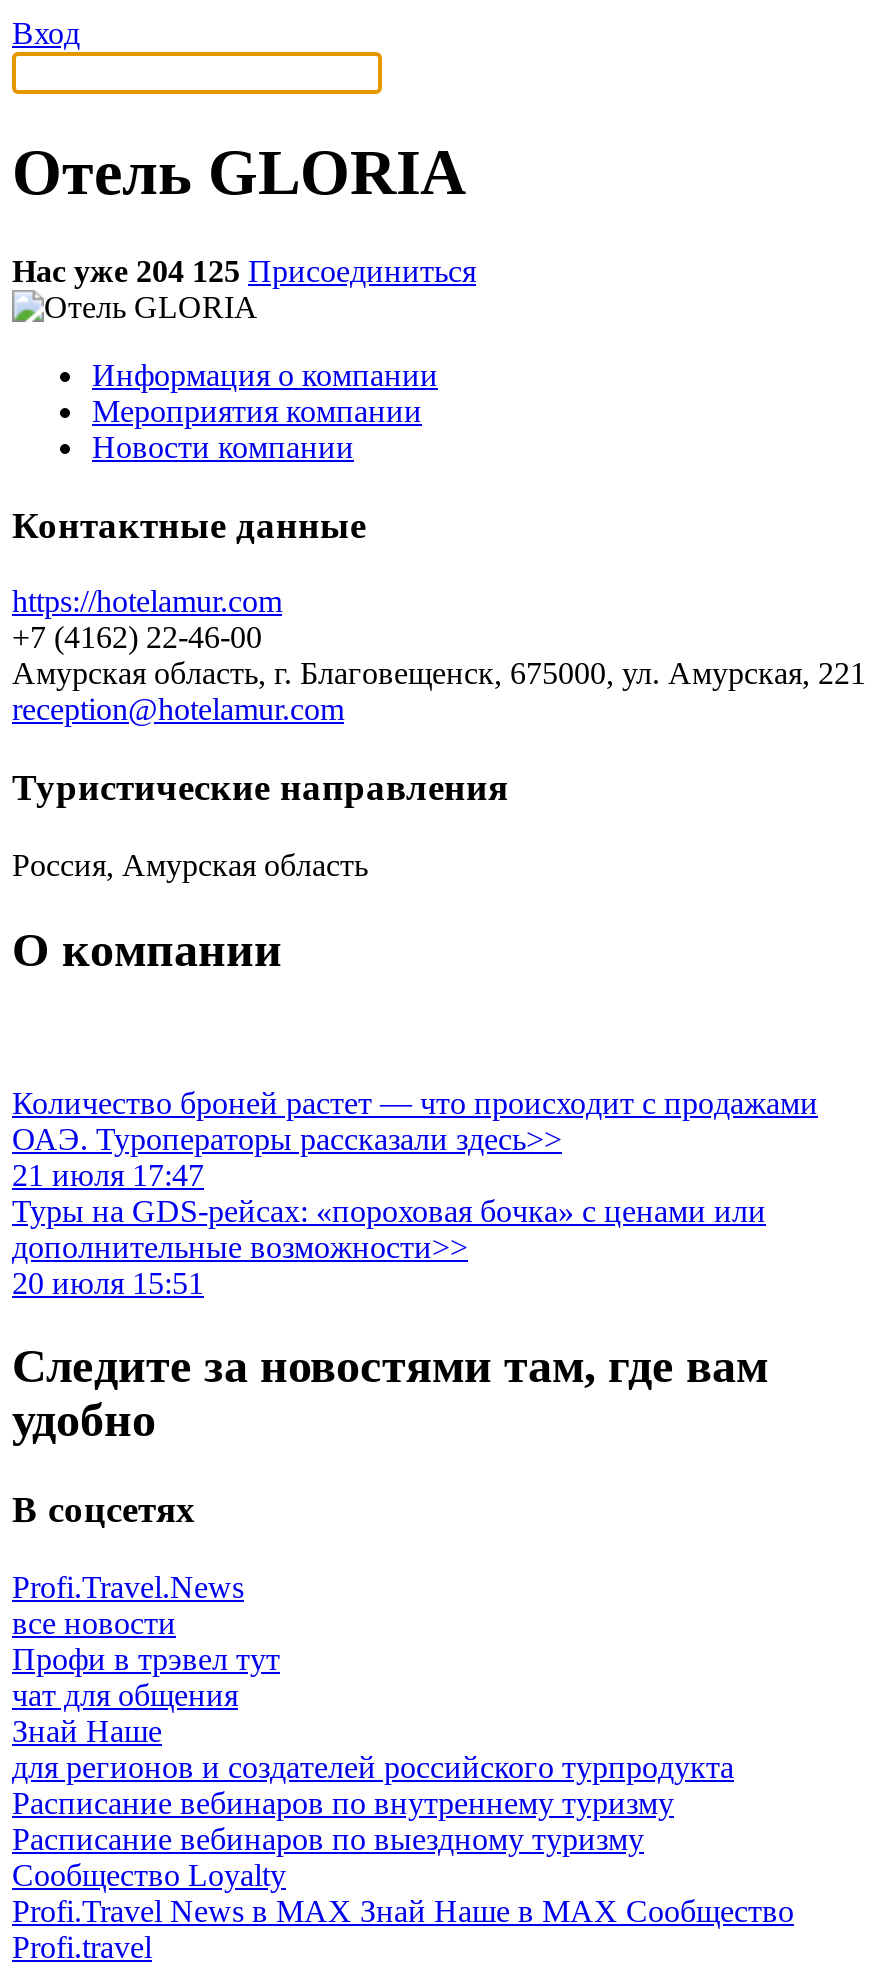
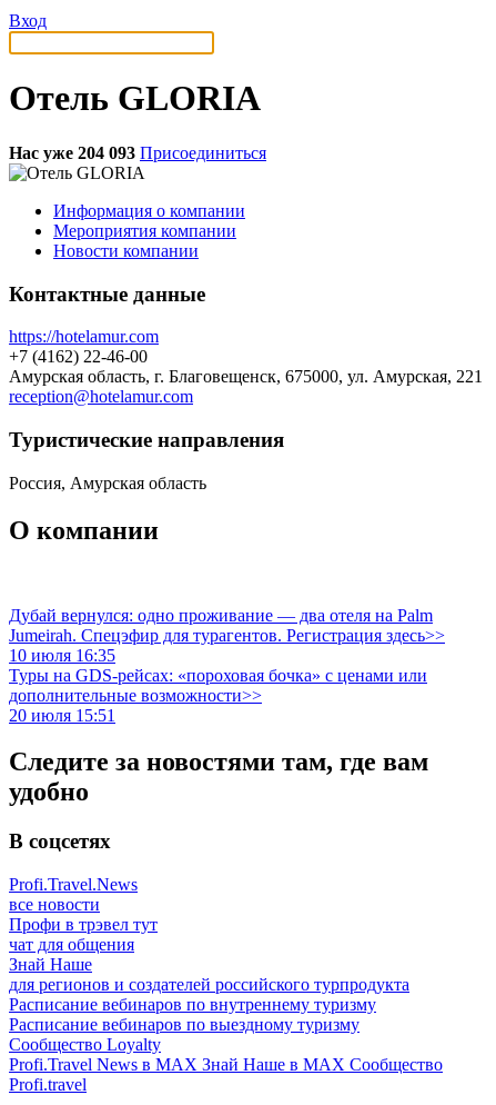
[12,254,476,288] Нас уже 204 125 Присоединиться -> [9,143,266,162] Нас уже 204 093 Присоединиться
[12,1085,818,1191] Количество броней растет — что происходит с продажами | ОАЭ. Туроператоры рассказали здесь>> | 21 июля 17:47 -> [9,605,445,664] Дубай вернулся: одно проживание — два отеля на Palm | Jumeirah. Спецэфир для турагентов. Регистрация здесь>> | 10 июля 16:35

